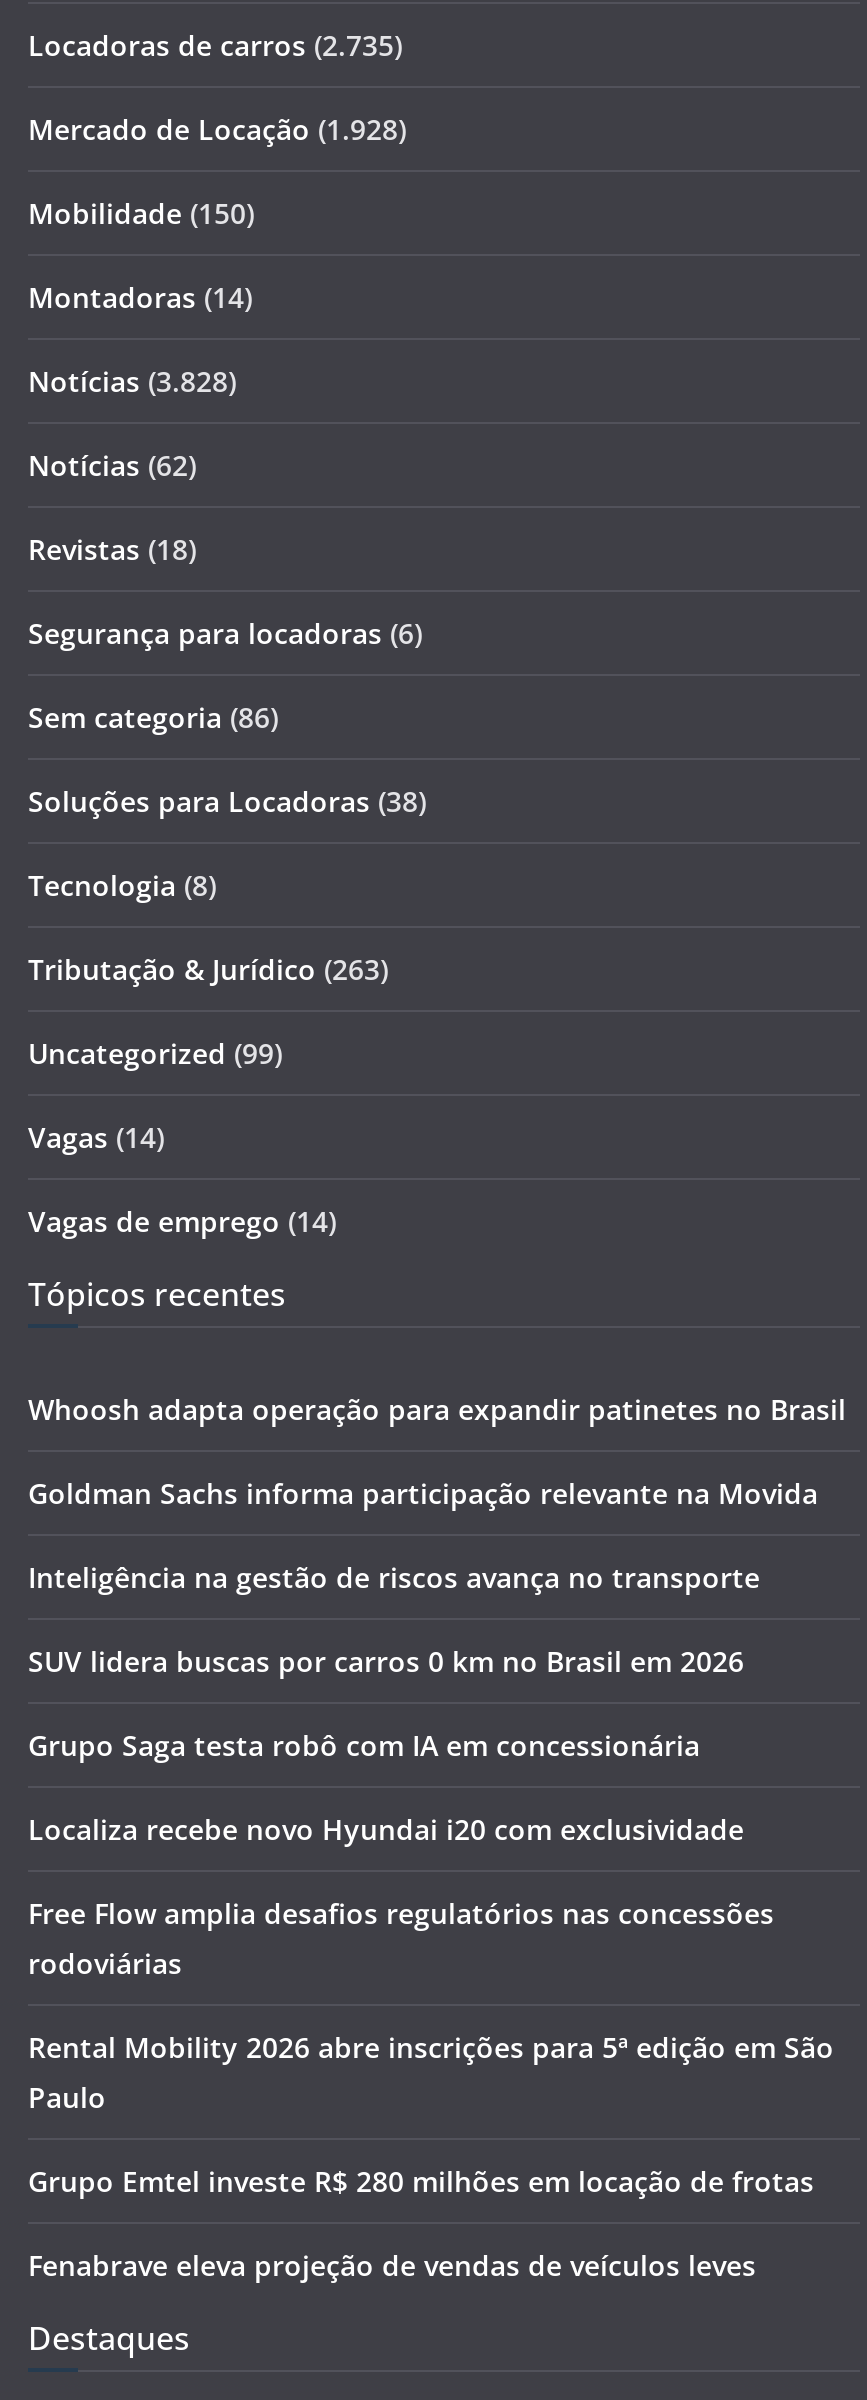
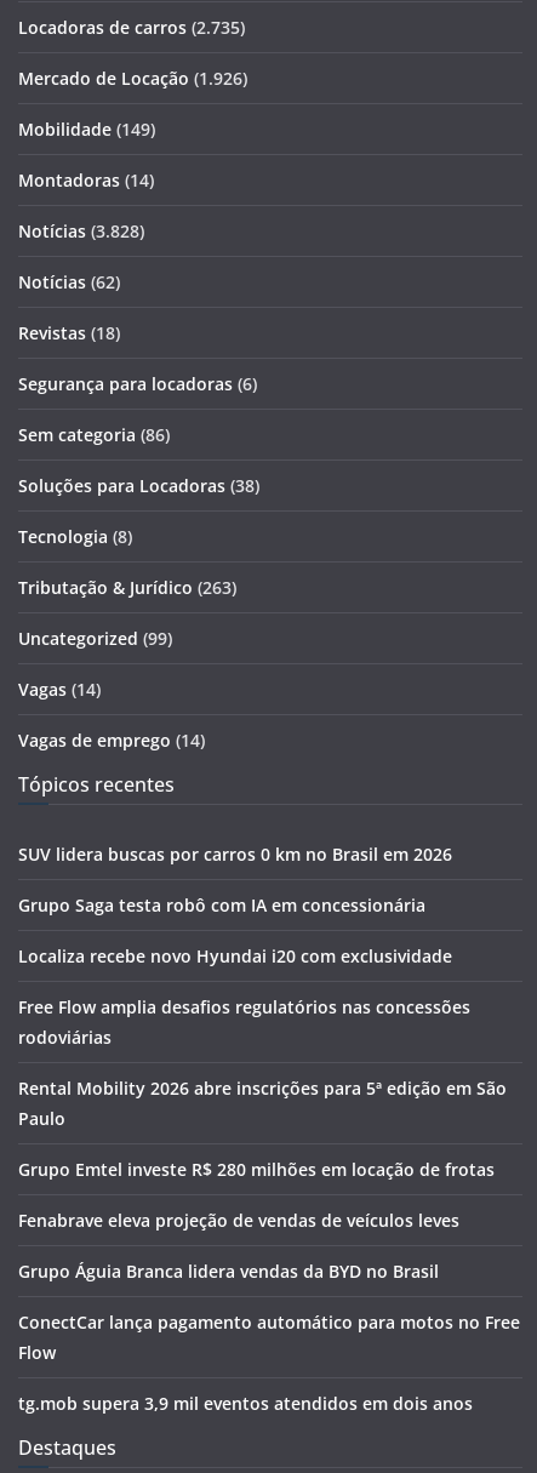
[28,109,406,147] Mercado de Locação (1.928) -> [18,66,247,89] Mercado de Locação (1.926)
[28,193,254,231] Mobilidade (150) -> [18,117,155,140] Mobilidade (149)
[28,1389,846,1595] Whoosh adapta operação para expandir patinetes no Brasil | Goldman Sachs informa participação relevante na Movida | Inteligência na gestão de riscos avança no transporte -> none
moved [28,1641,834,2283] -> [18,842,507,1231]: SUV lidera buscas por carros 0 km no Brasil em 2026 | Grupo Saga testa robô com IA em concessionária | Localiza recebe novo Hyundai i20 com exclusividade | ... | Grupo Emtel investe R$ 280 milhões em locação de frotas | Fenabrave eleva projeção de vendas de veículos leves
none -> [18,1259,520,1414] Grupo Águia Branca lidera vendas da BYD no Brasil | ConectCar lança pagamento automático para motos no Free | Flow | tg.mob supera 3,9 mil eventos atendidos em dois anos

